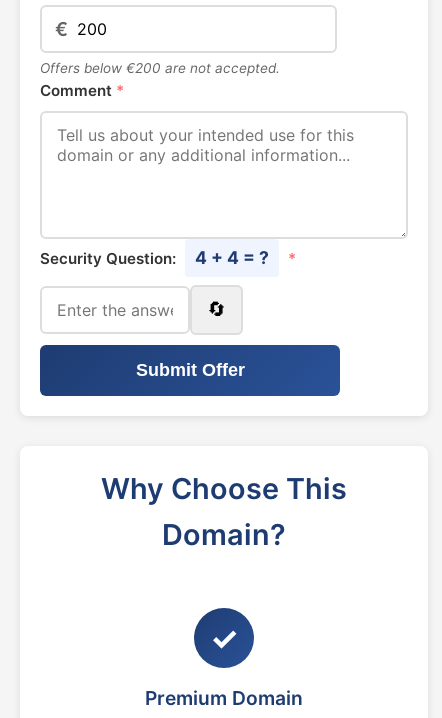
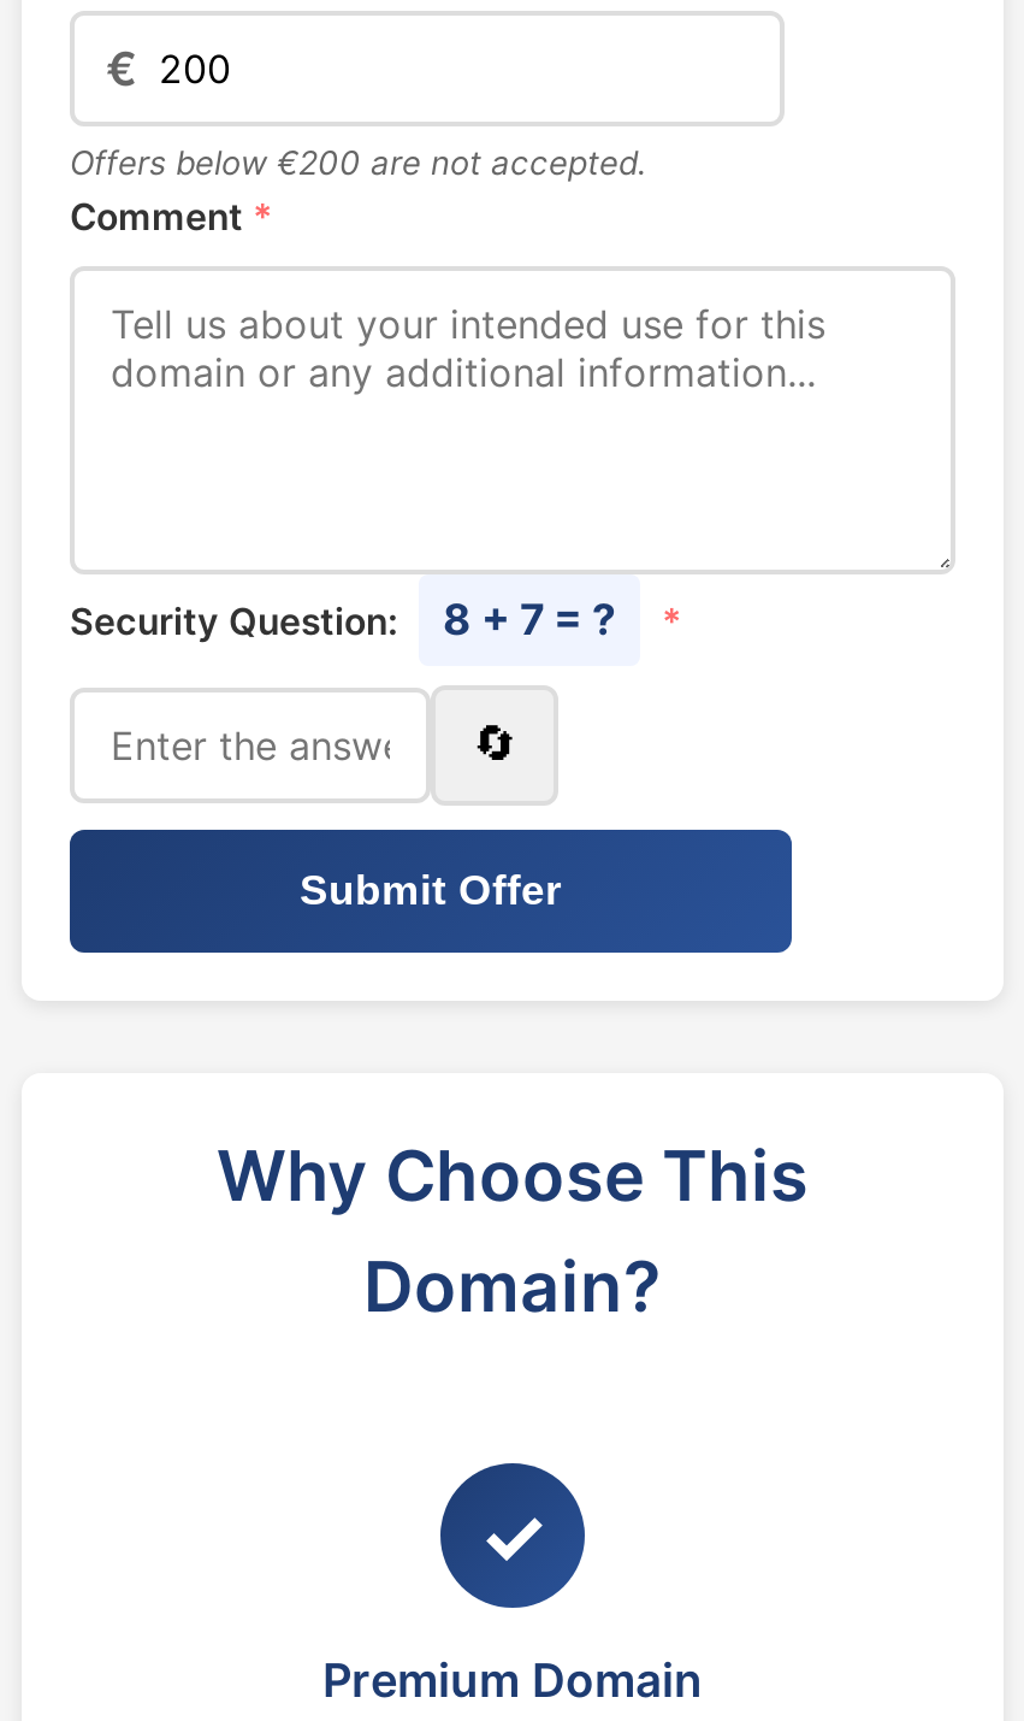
[195,247,269,268] 4 + 4 = ? -> [443,594,616,644] 8 + 7 = ?

